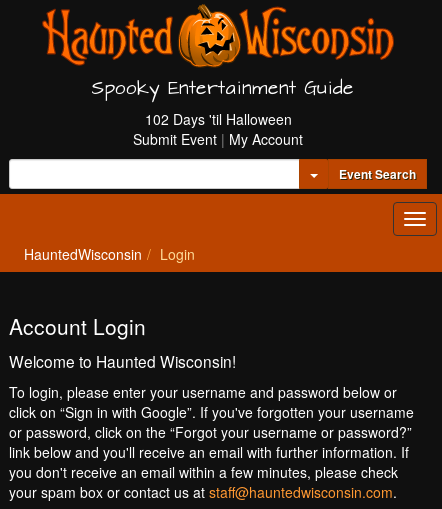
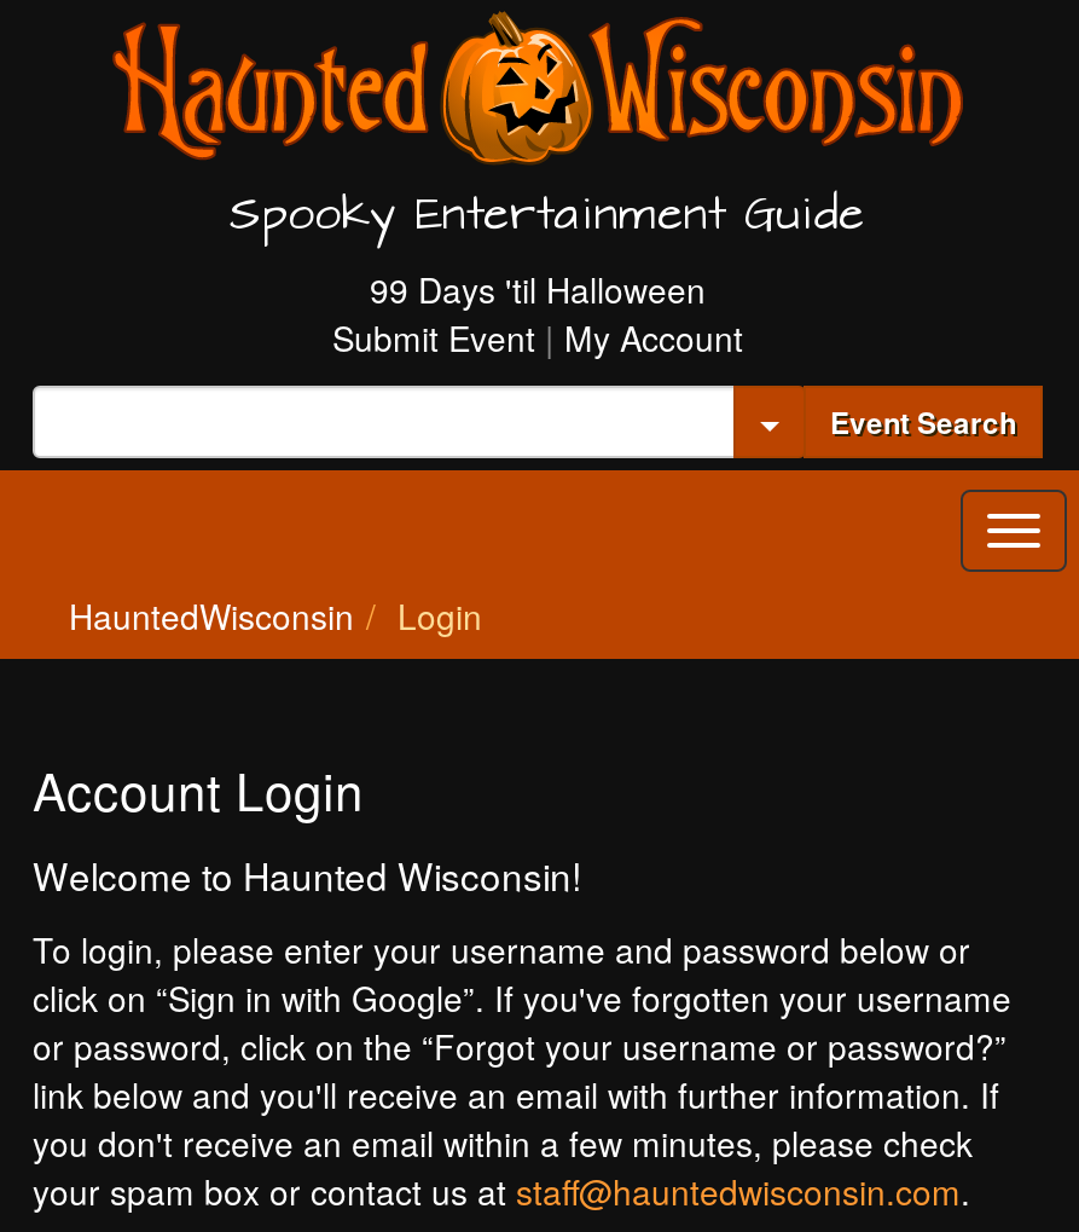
[144,109,291,129] 102 Days 'til Halloween -> [370,265,706,313] 99 Days 'til Halloween

